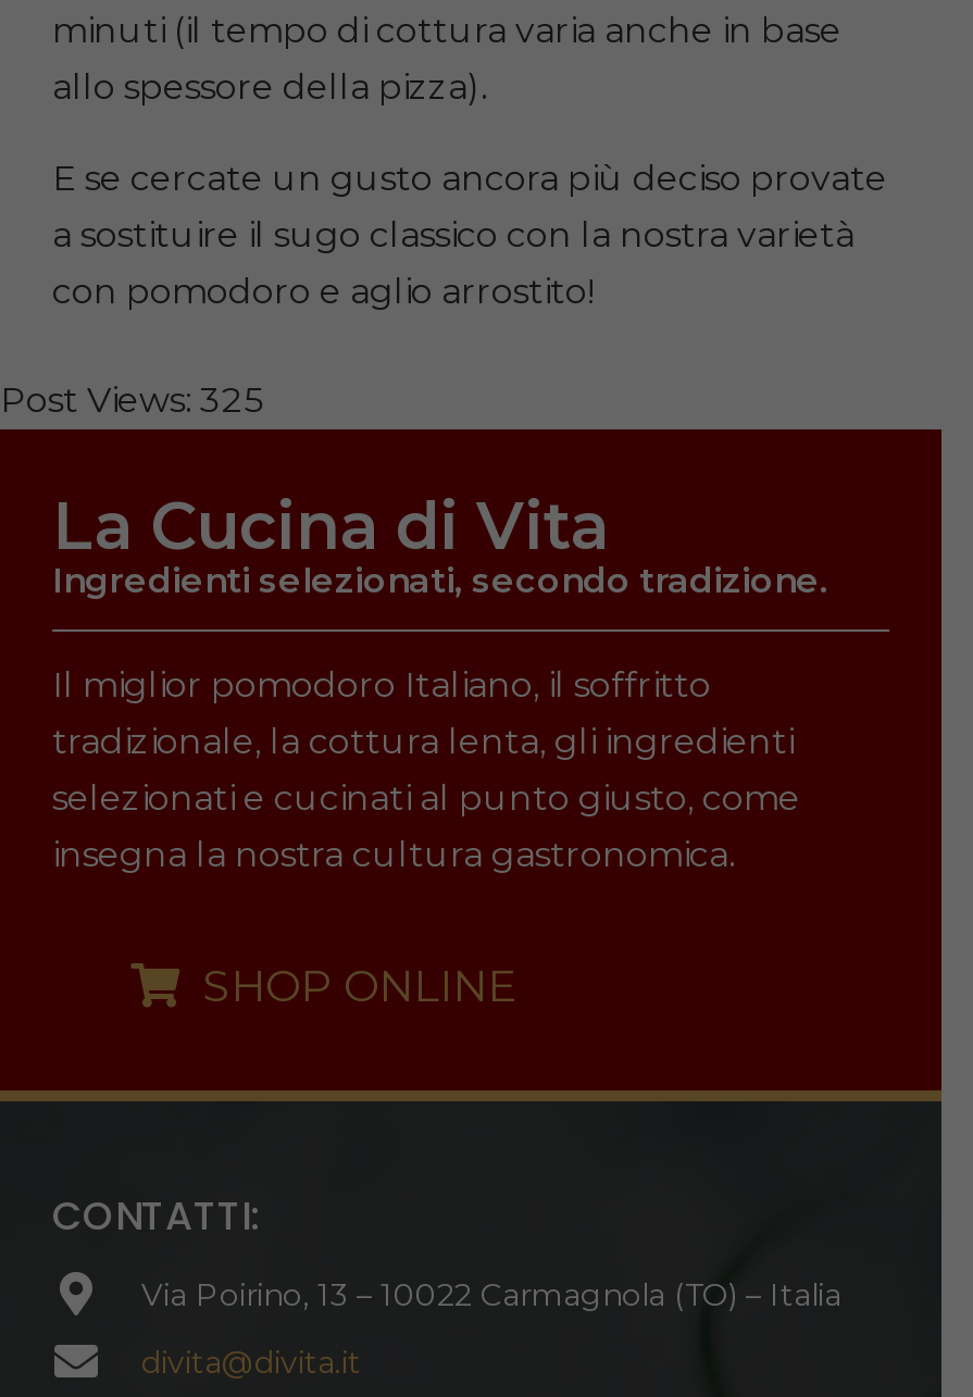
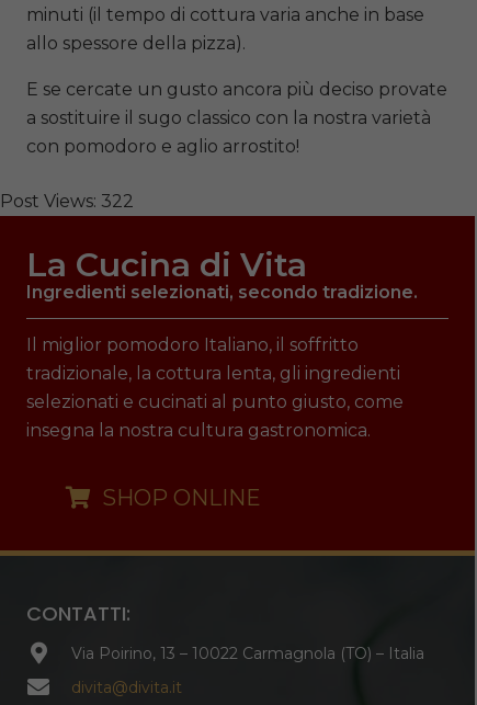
[0,378,263,420] Post Views: 325 -> [0,191,134,212] Post Views: 322

